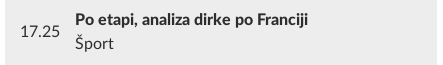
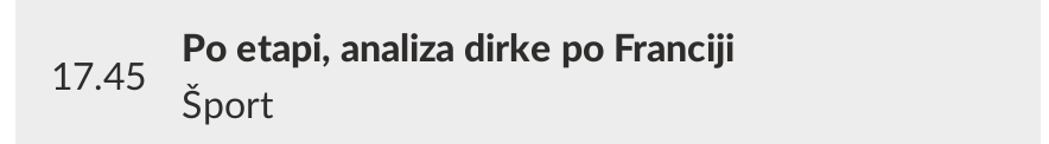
[20,24,60,40] 17.25 -> [51,59,146,97] 17.45

